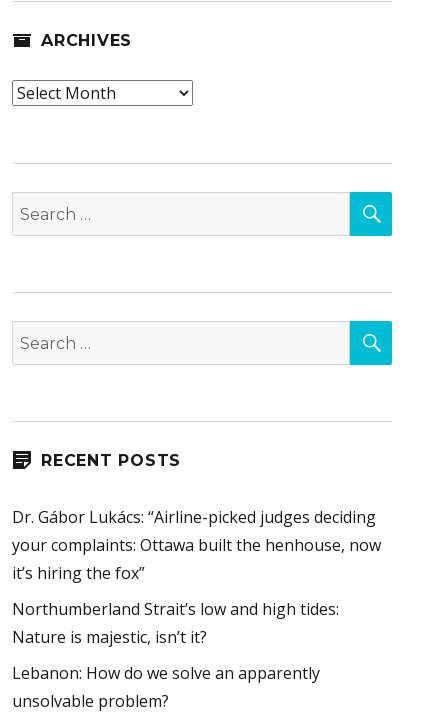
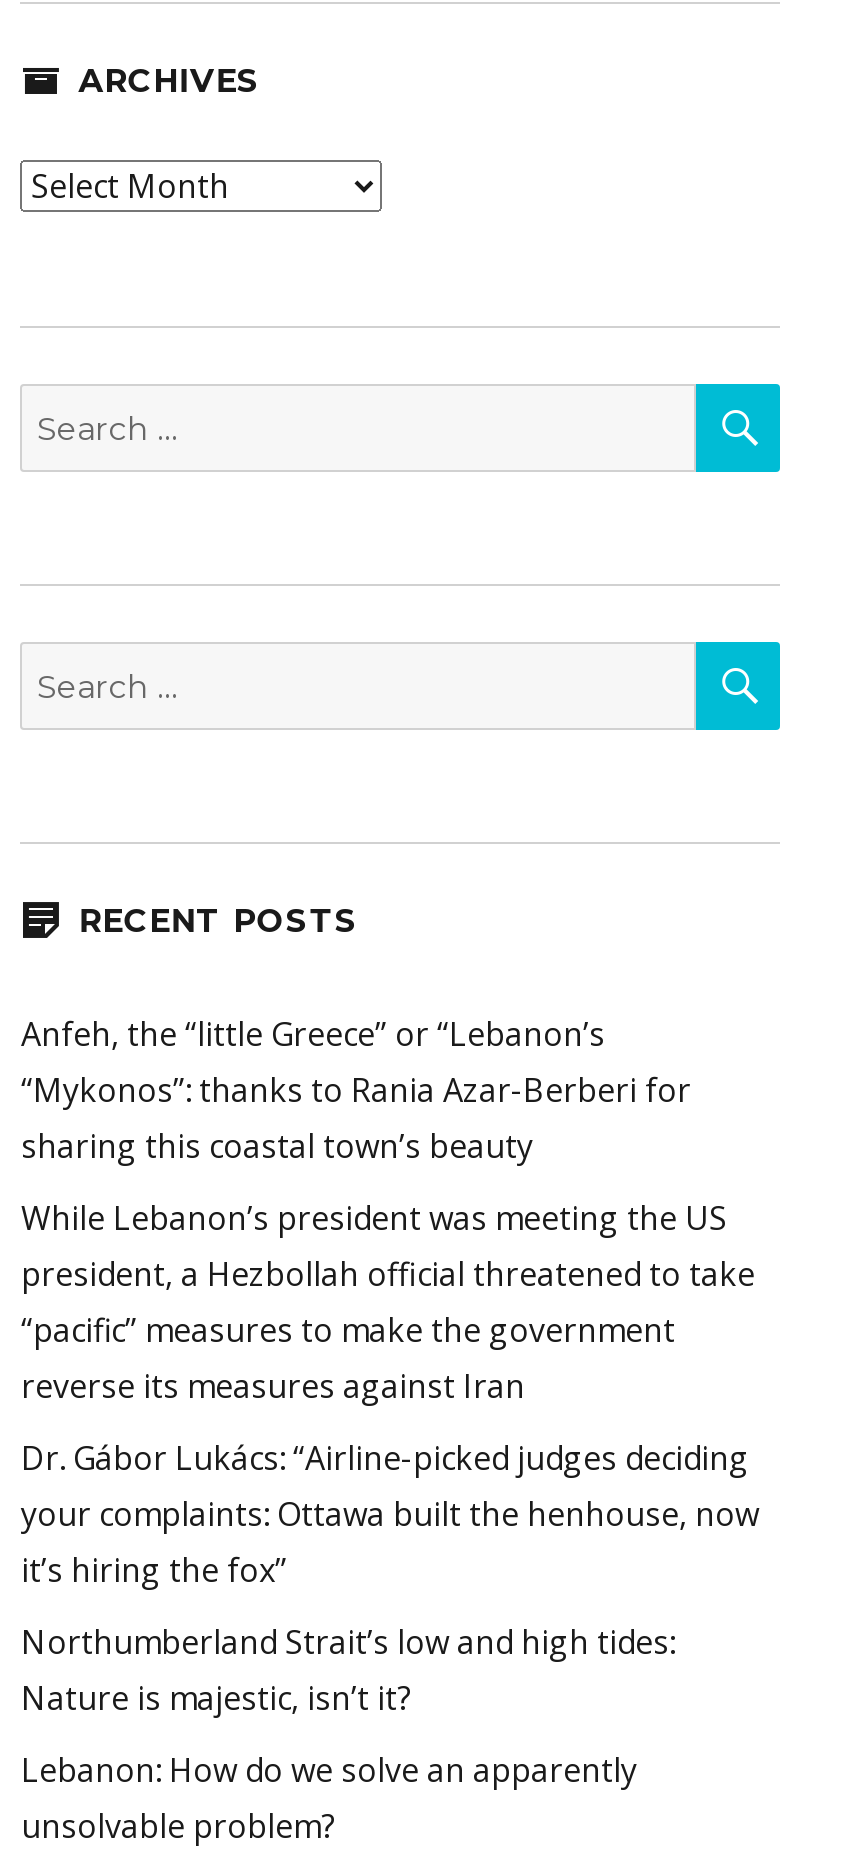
none -> [21,1013,755,1409] Anfeh, the “little Greece” or “Lebanon’s | “Mykonos”: thanks to Rania Azar-Berberi for | sharing this coastal town’s beauty | While Lebanon’s president was meeting the US | president, a Hezbollah official threatened to take | “pacific” measures to make the government | reverse its measures against Iran

